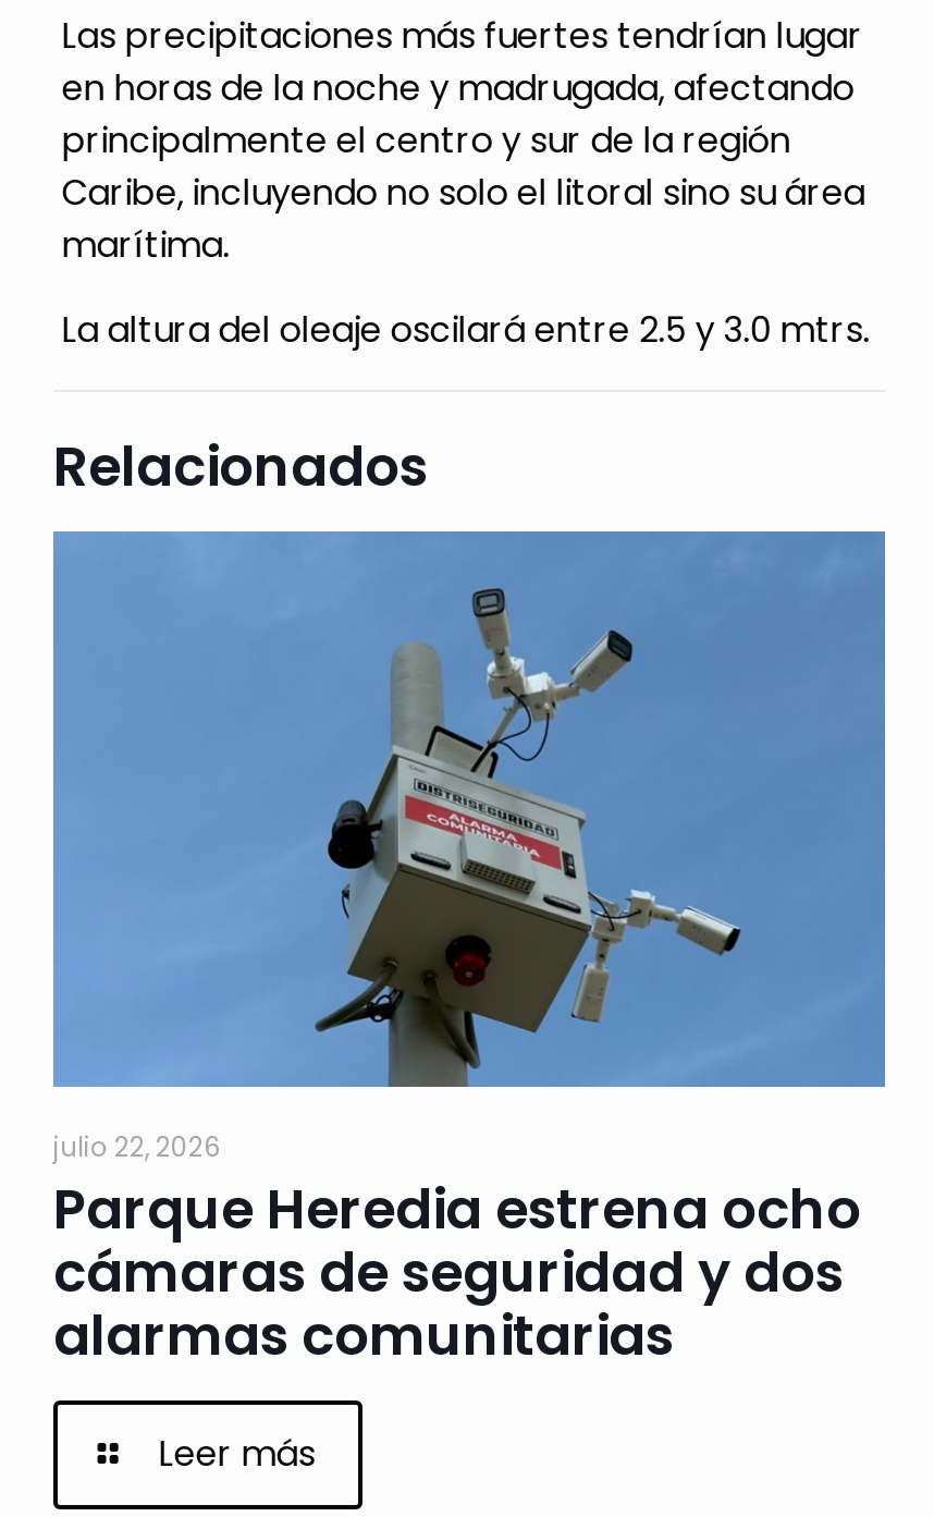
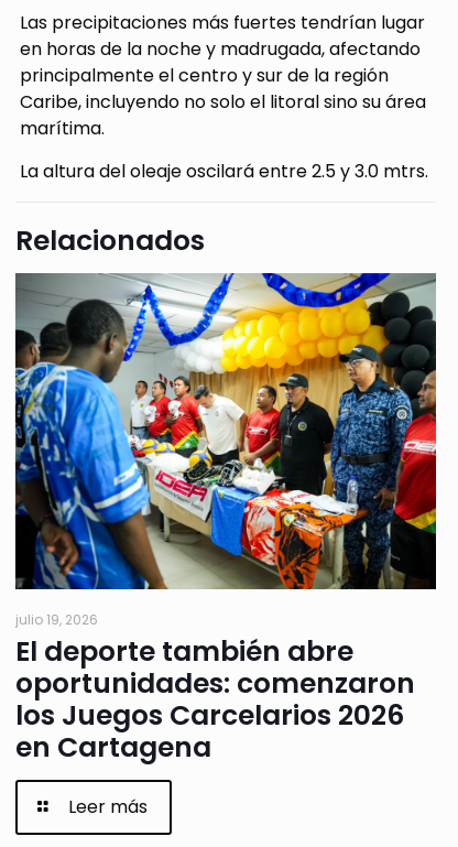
[51,529,887,1375] [image] | julio 22, 2026 | Parque Heredia estrena ocho | cámaras de seguridad y dos | alarmas comunitarias -> [14,272,437,767] [image] | julio 19, 2026 | El deporte también abre | oportunidades: comenzaron | los Juegos Carcelarios 2026 | en Cartagena

